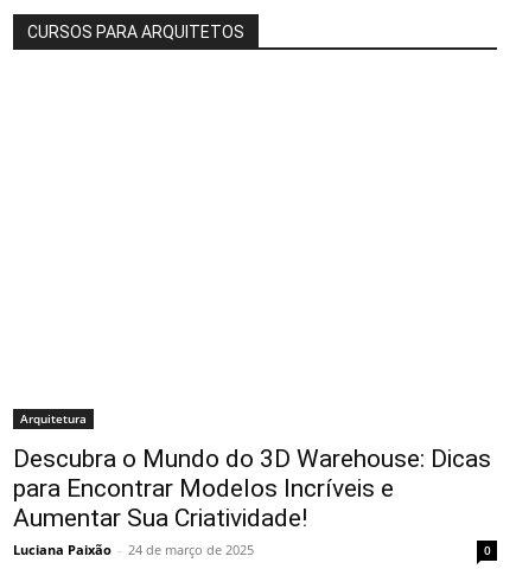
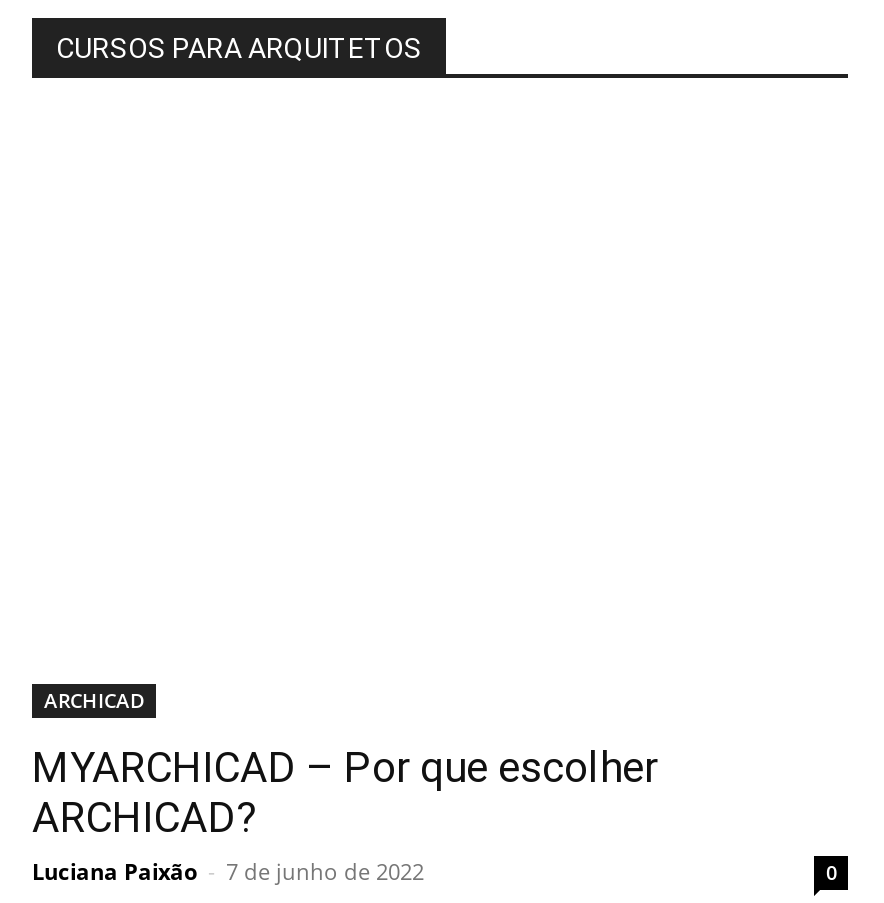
[20,410,87,427] Arquitetura -> [44,686,144,714] ARCHICAD
[13,444,491,558] Descubra o Mundo do 3D Warehouse: Dicas | para Encontrar Modelos Incríveis e | Aumentar Sua Criatividade! | Luciana Paixão - 24 de março de 2025 -> [32,744,658,886] MYARCHICAD – Por que escolher | ARCHICAD? | Luciana Paixão - 7 de junho de 2022

